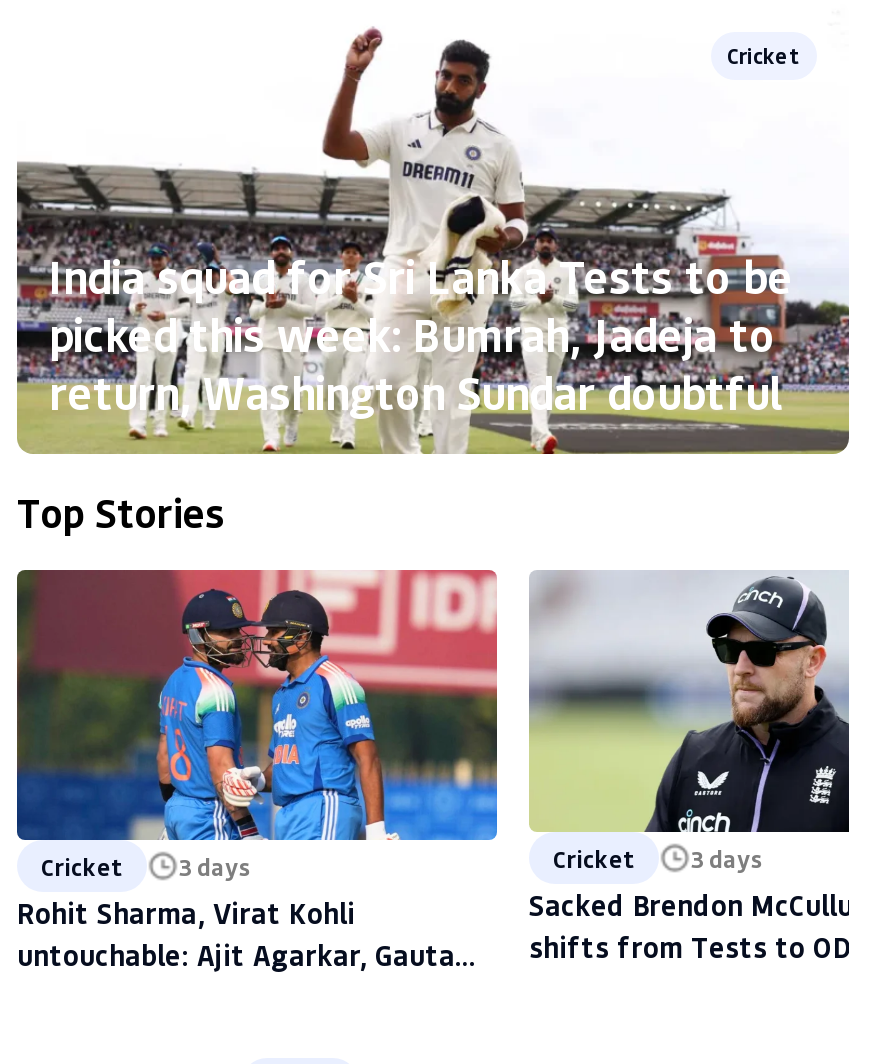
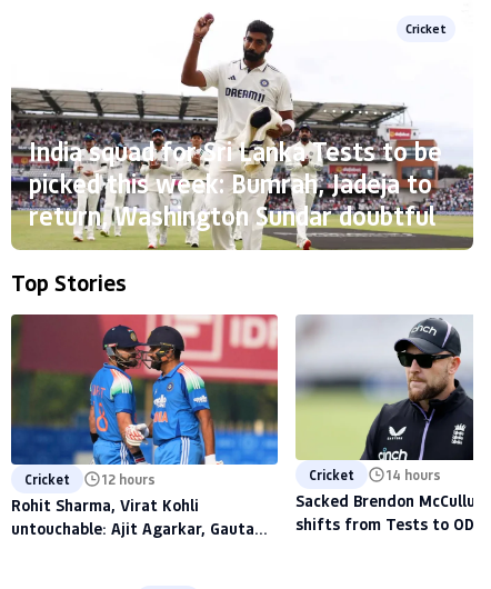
[41,850,253,882] Cricket 3 days -> [24,470,156,488] Cricket 12 hours
[553,843,765,875] Cricket 3 days -> [309,466,441,484] Cricket 14 hours

